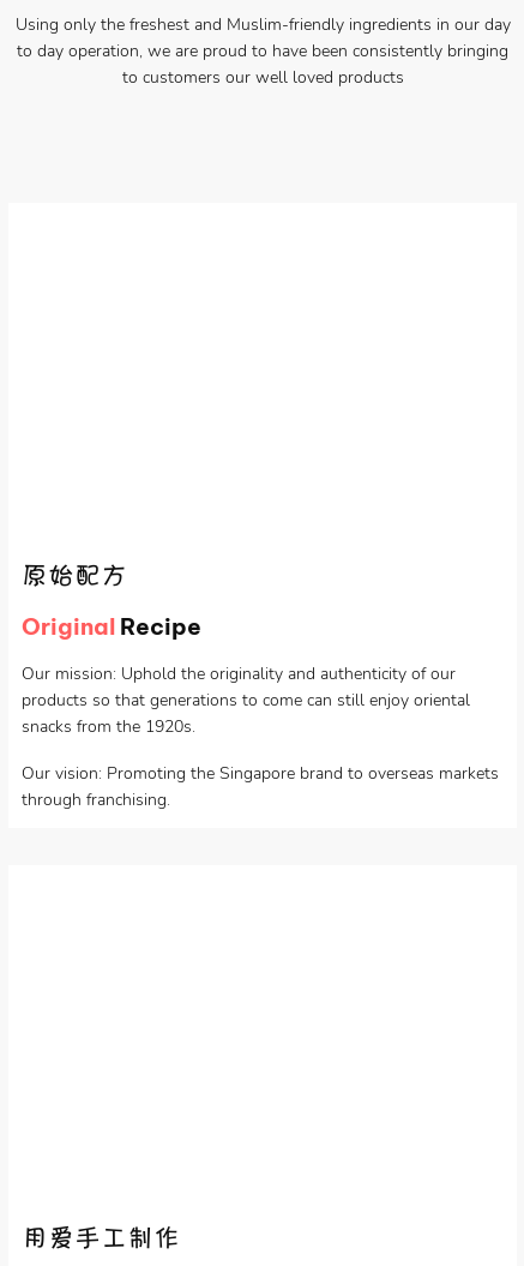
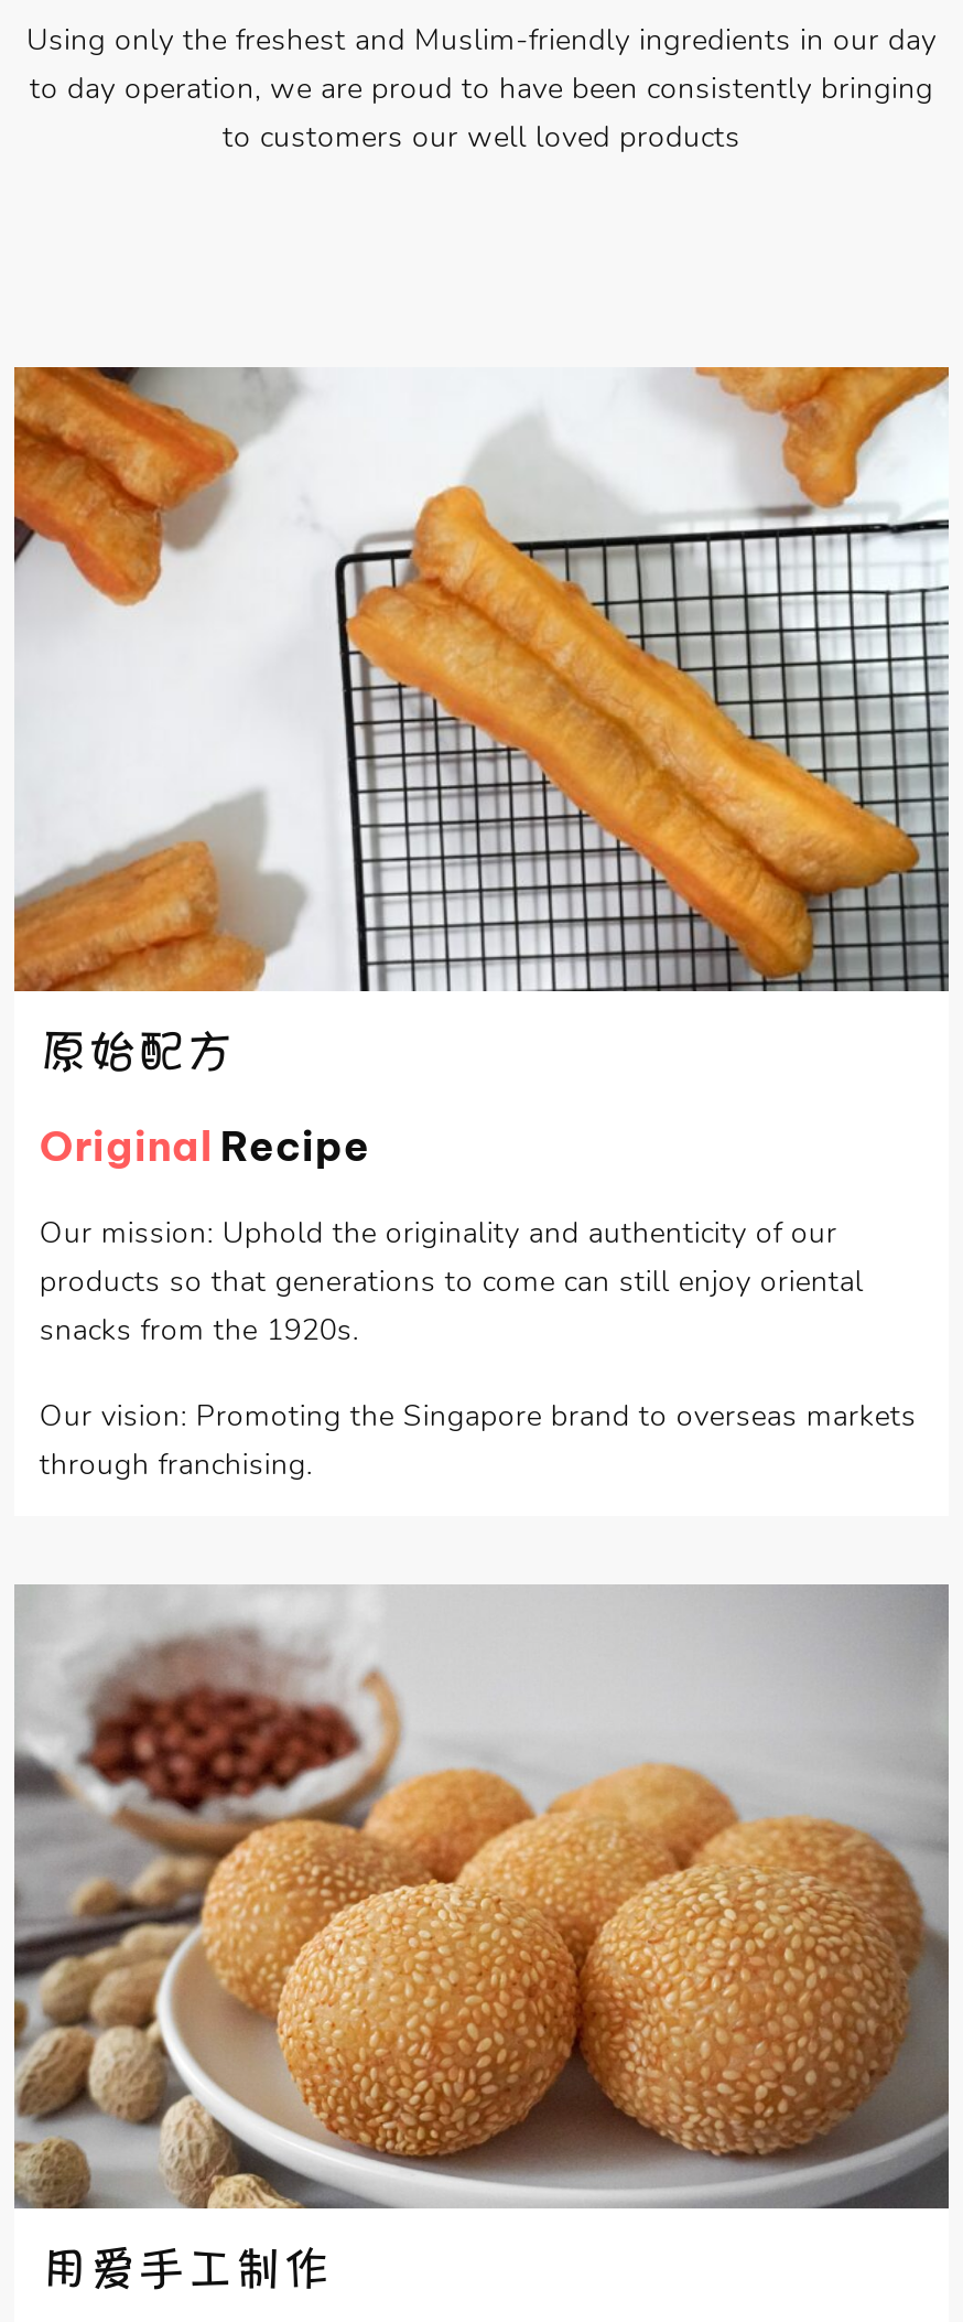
none -> [12,365,951,993] [image]
none -> [12,1582,951,2211] [image]

